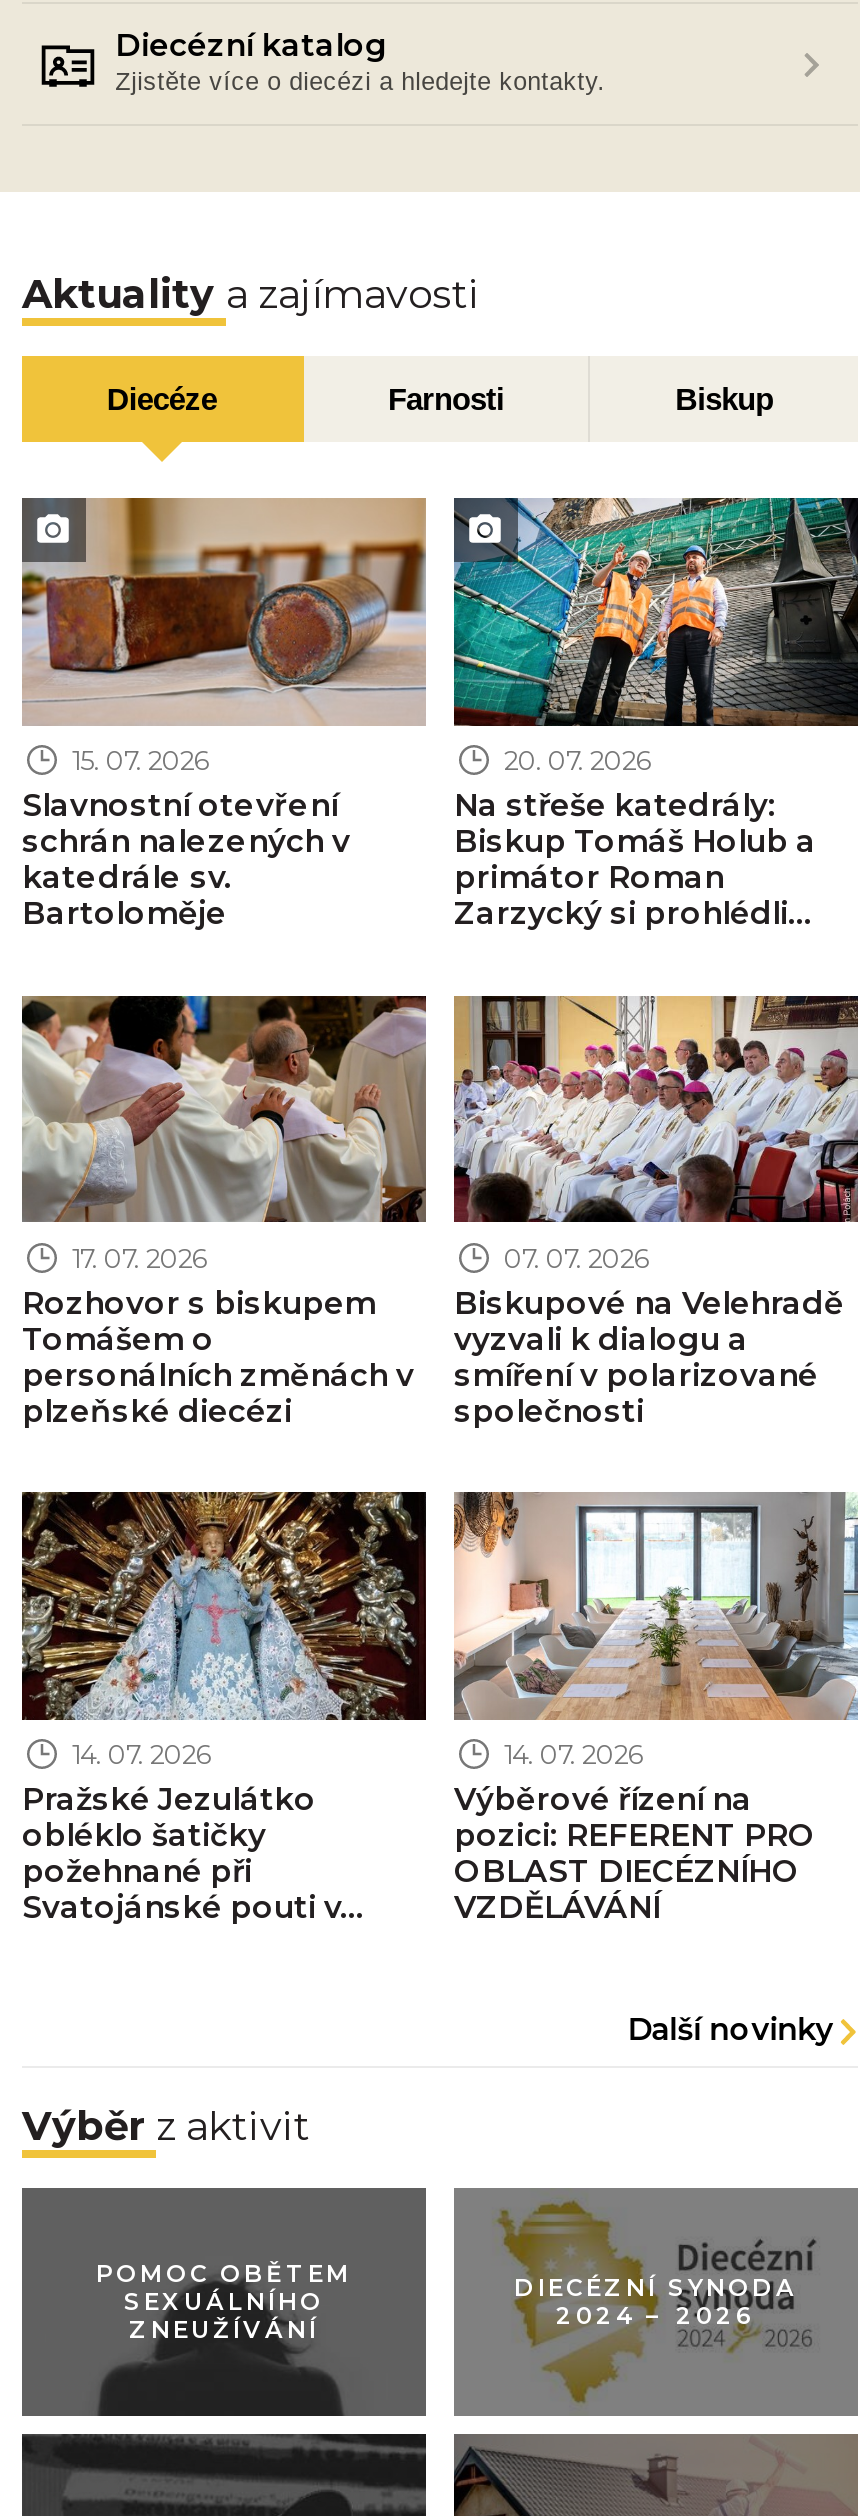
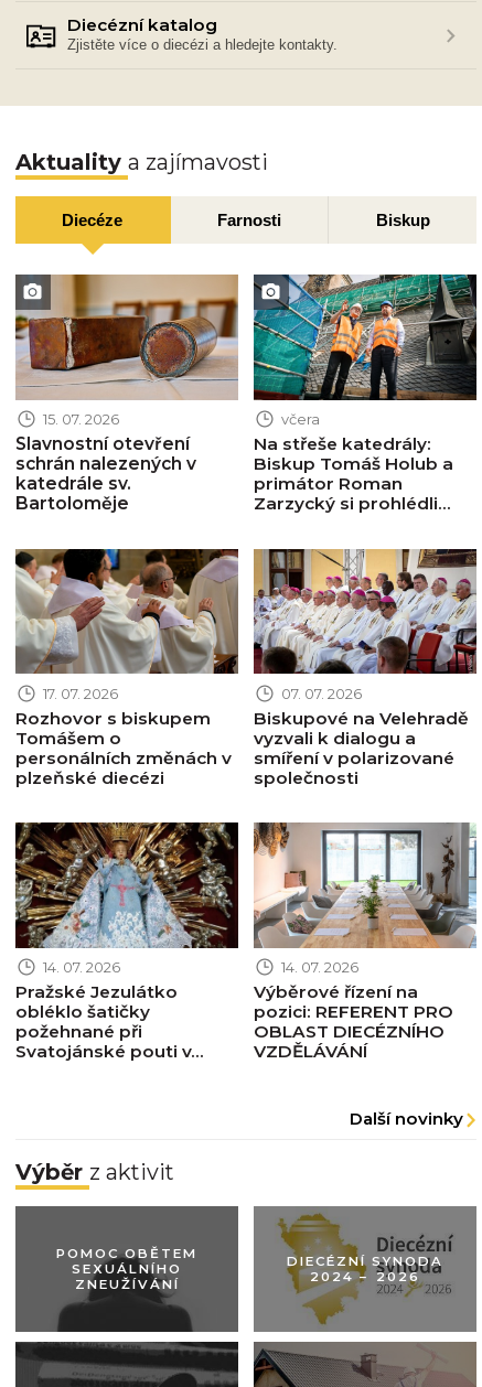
[504,745,652,777] 20. 07. 2026 -> [281,410,320,428] včera

